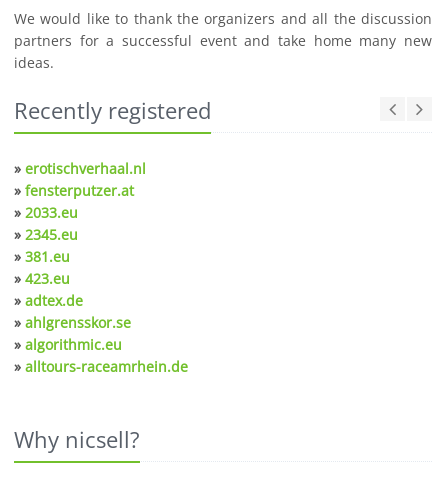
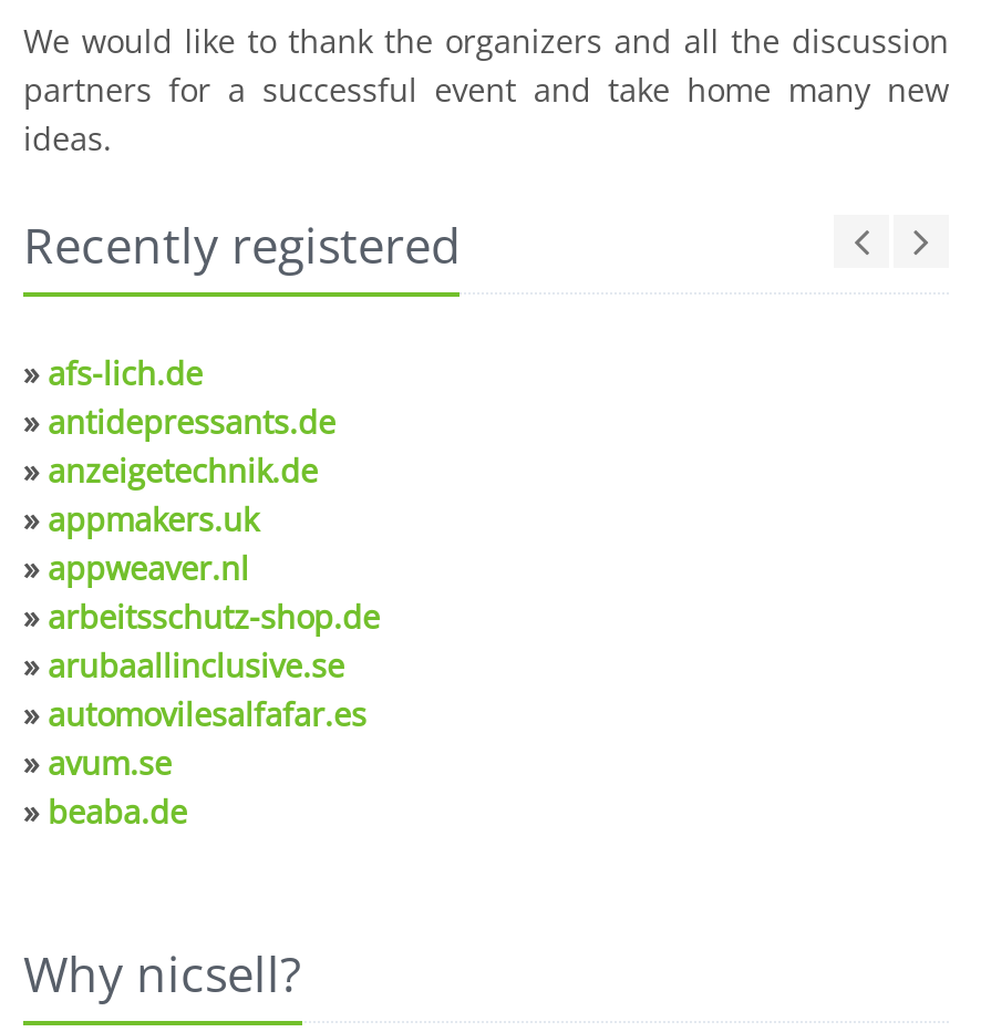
[14,159,188,376] » erotischverhaal.nl | » fensterputzer.at | » 2033.eu | » 2345.eu | » 381.eu | » 423.eu | » adtex.de | » ahlgrensskor.se | » algorithmic.eu | » alltours-raceamrhein.de -> [23,353,380,833] » afs-lich.de | » antidepressants.de | » anzeigetechnik.de | » appmakers.uk | » appweaver.nl | » arbeitsschutz-shop.de | » arubaallinclusive.se | » automovilesalfafar.es | » avum.se | » beaba.de

